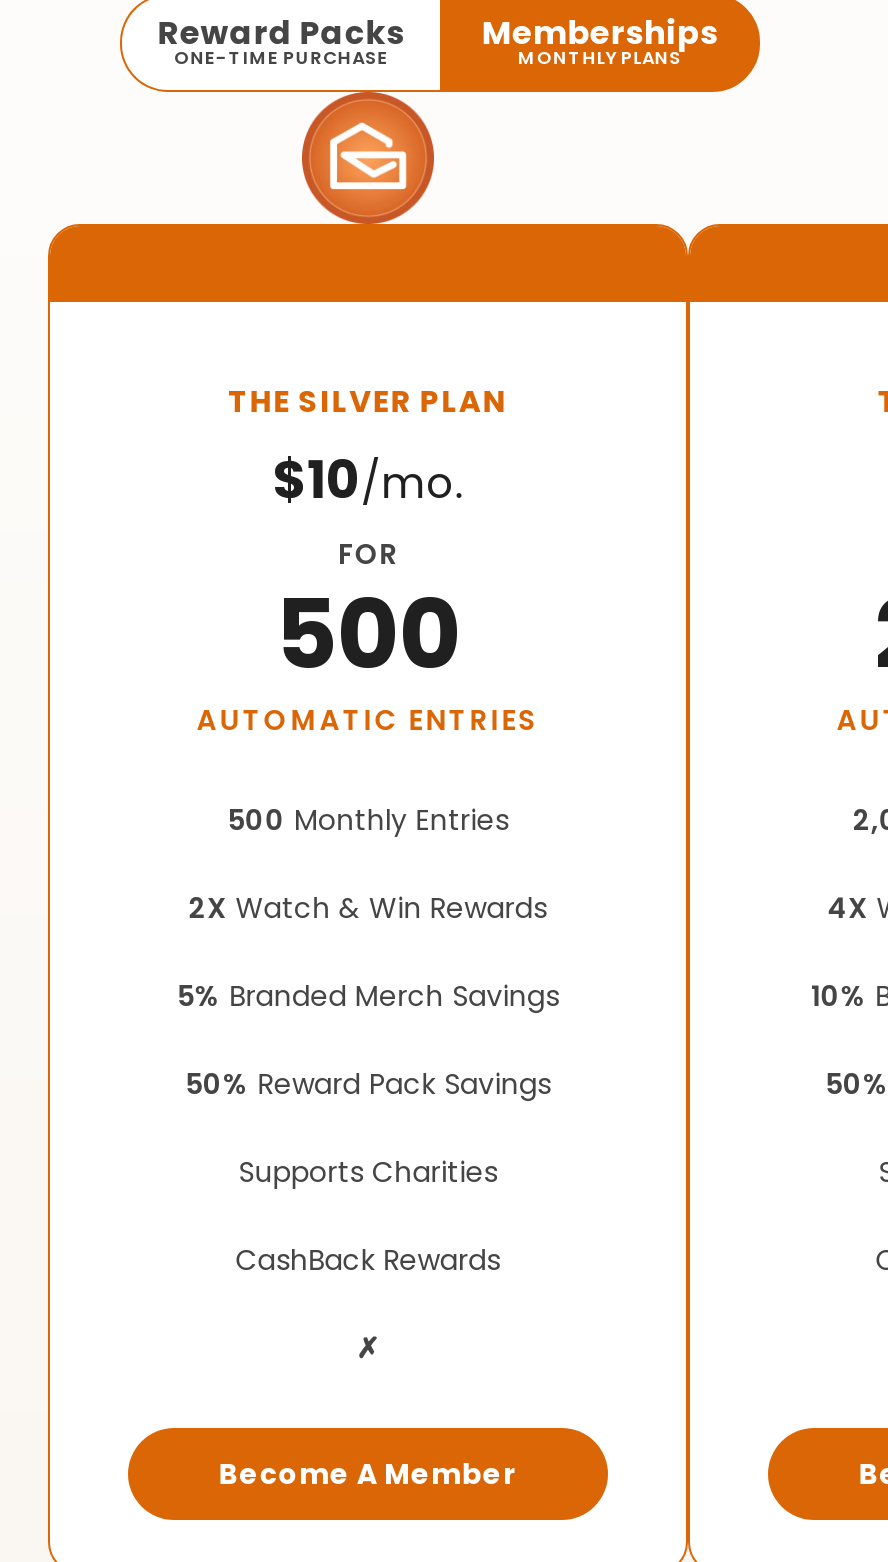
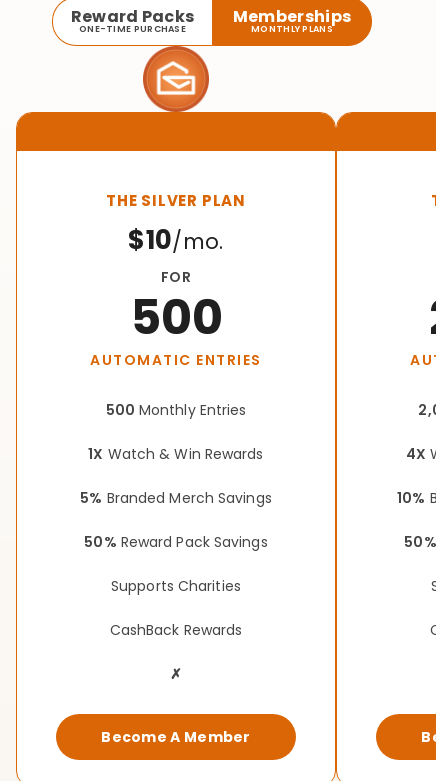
[189,888,547,928] 2X Watch & Win Rewards -> [88,444,264,464] 1X Watch & Win Rewards

